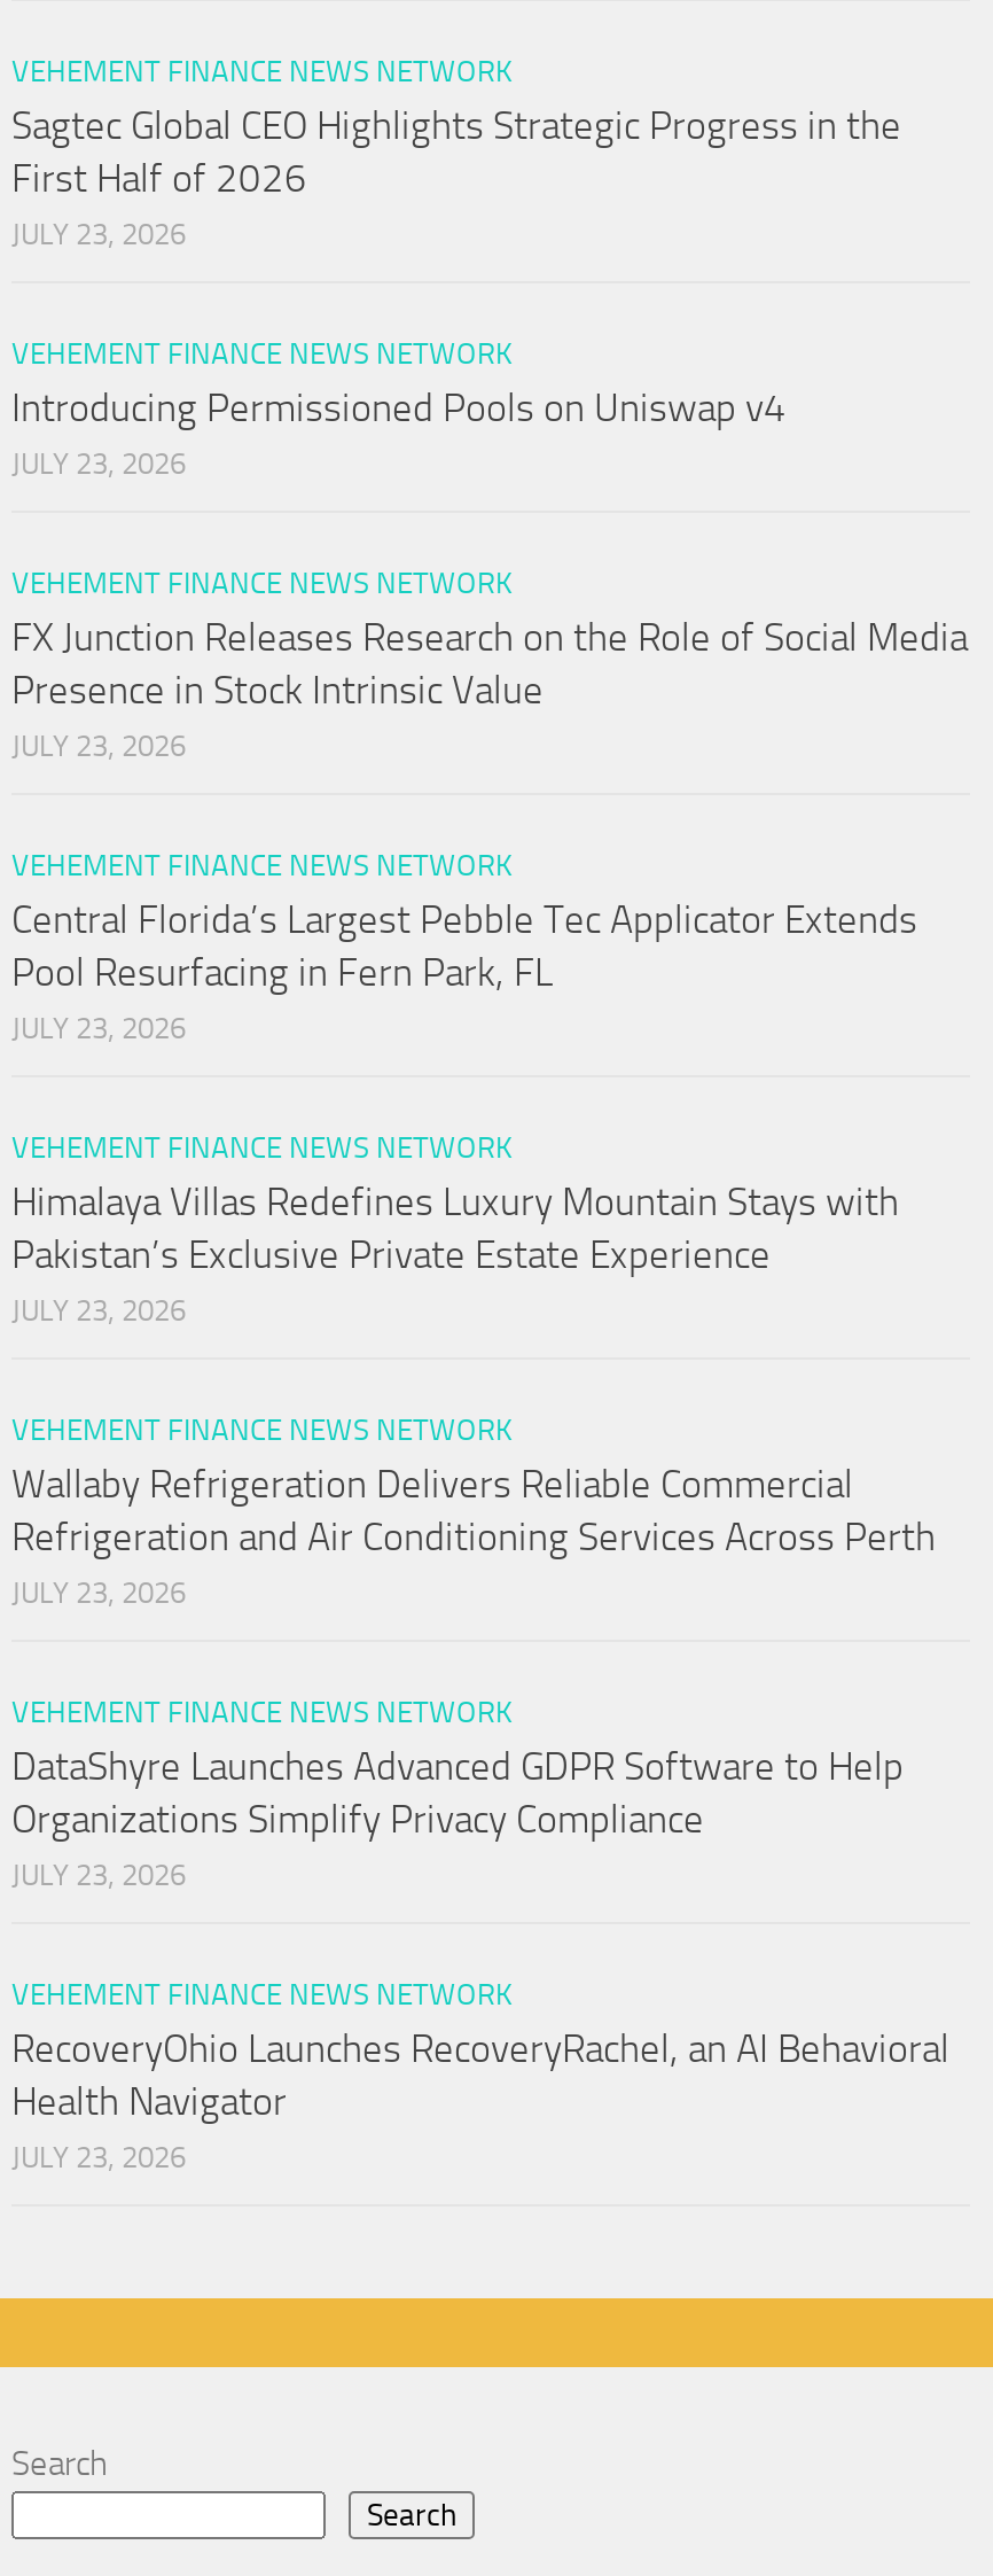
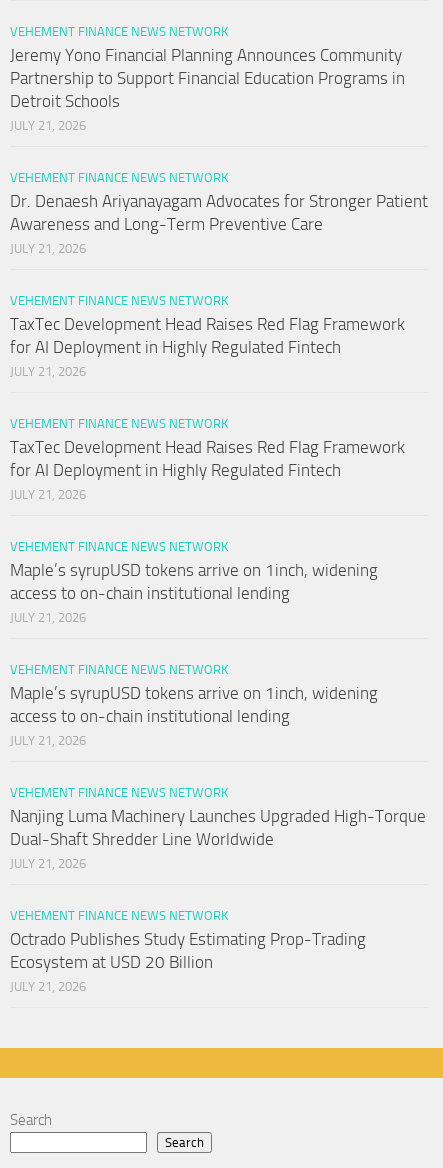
[11,103,901,252] Sagtec Global CEO Highlights Strategic Progress in the | First Half of 2026 | JULY 23, 2026 -> [10,45,405,133] Jeremy Yono Financial Planning Announces Community | Partnership to Support Financial Education Programs in | Detroit Schools | JULY 21, 2026
[11,386,787,482] Introducing Permissioned Pools on Uniswap v4 | JULY 23, 2026 -> [10,191,428,256] Dr. Denaesh Ariyanayagam Advocates for Stronger Patient | Awareness and Long-Term Preventive Care | JULY 21, 2026
[11,615,968,764] FX Junction Releases Research on the Role of Social Media | Presence in Stock Intrinsic Value | JULY 23, 2026 -> [10,314,405,379] TaxTec Development Head Raises Red Flag Framework | for AI Deployment in Highly Regulated Fintech | JULY 21, 2026
[11,897,917,1046] Central Florida’s Largest Pebble Tec Applicator Extends | Pool Resurfacing in Fern Park, FL | JULY 23, 2026 -> [10,437,405,502] TaxTec Development Head Raises Red Flag Framework | for AI Deployment in Highly Regulated Fintech | JULY 21, 2026
[11,1180,899,1329] Himalaya Villas Redefines Luxury Mountain Stays with | Pakistan’s Exclusive Private Estate Experience | JULY 23, 2026 -> [10,560,378,625] Maple’s syrupUSD tokens arrive on 1inch, widening | access to on-chain institutional lending | JULY 21, 2026
[11,1462,936,1611] Wallaby Refrigeration Delivers Reliable Commercial | Refrigeration and Air Conditioning Services Across Perth | JULY 23, 2026 -> [10,683,378,748] Maple’s syrupUSD tokens arrive on 1inch, widening | access to on-chain institutional lending | JULY 21, 2026
[11,1744,904,1893] DataShyre Launches Advanced GDPR Software to Help | Organizations Simplify Privacy Compliance | JULY 23, 2026 -> [10,806,426,871] Nanjing Luma Machinery Launches Upgraded High-Torque | Dual-Shaft Shredder Line Worldwide | JULY 21, 2026
[11,2026,949,2176] RecoveryOhio Launches RecoveryRachel, an AI Behavioral | Health Navigator | JULY 23, 2026 -> [10,929,366,994] Octrado Publishes Study Estimating Prop-Trading | Ecosystem at USD 20 Billion | JULY 21, 2026

